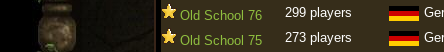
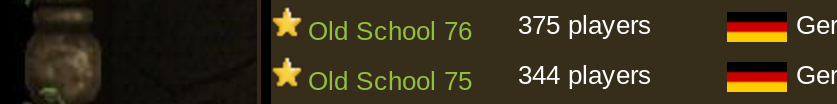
[179,5,351,23] Old School 76 299 players -> [308,10,652,46] Old School 76 375 players
[179,30,351,48] Old School 75 273 players -> [308,60,652,96] Old School 75 344 players

